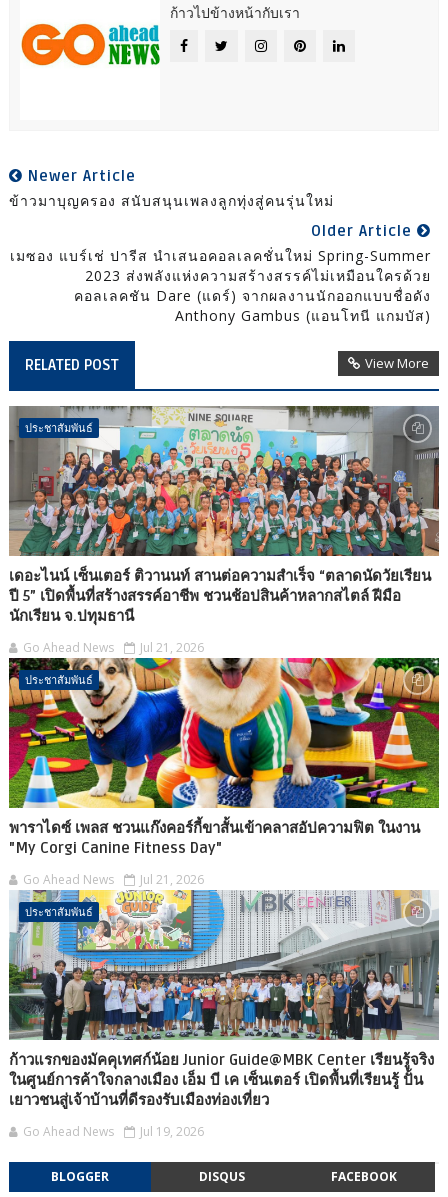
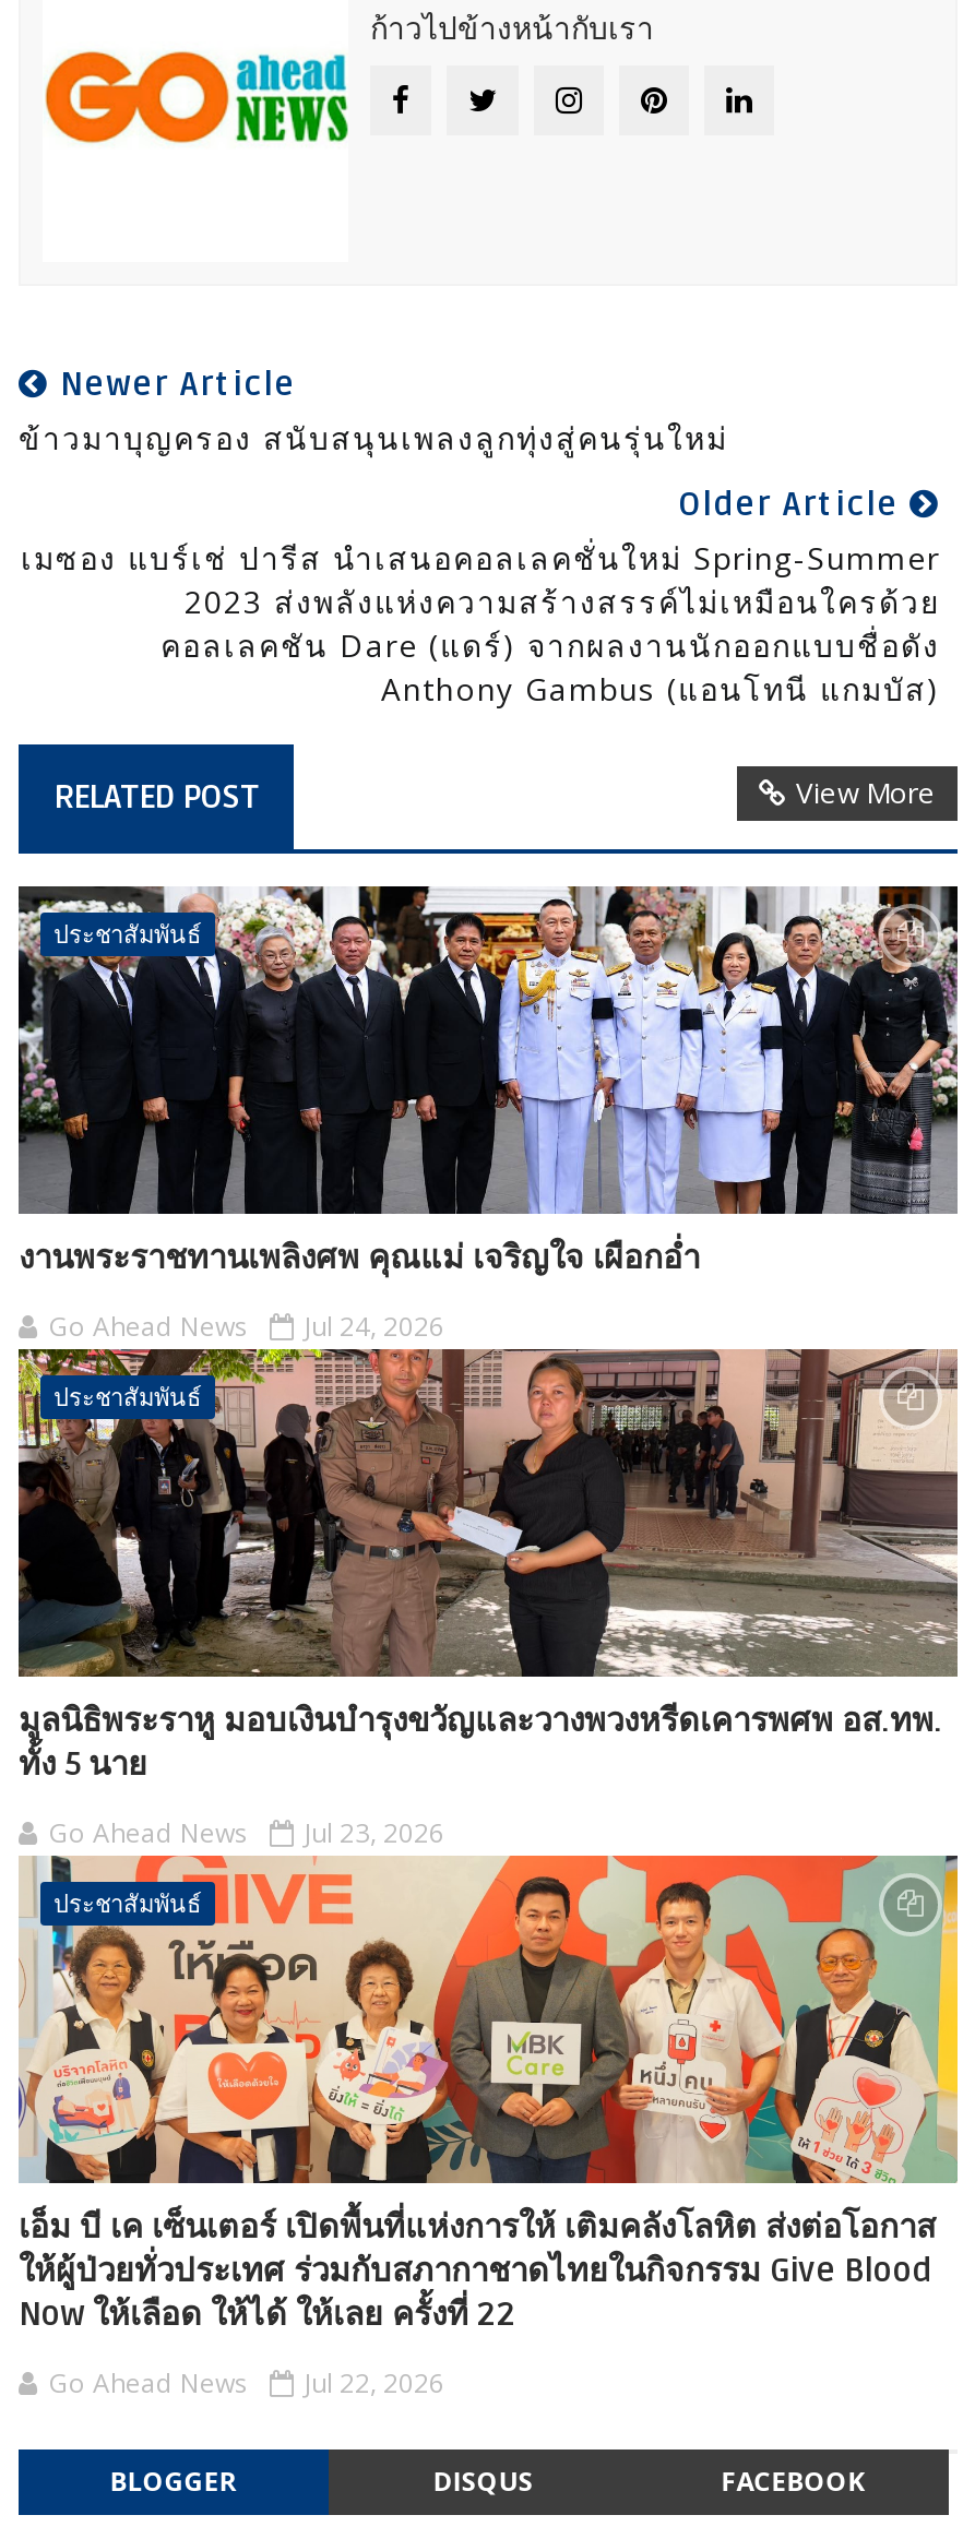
[9,405,439,557] [image] -> [16,884,958,1133] [image]
[9,567,431,625] เดอะไนน์ เซ็นเตอร์ ติวานนท์ สานต่อความสำเร็จ “ตลาดนัดวัยเรียน | ปี 5” เปิดพื้นที่สร้างสรรค์อาชีพ ชวนช้อปสินค้าหลากสไตล์ ฝีมือ | นักเรียน จ.ปทุมธานี -> [19,1237,700,1276] งานพระราชทานเพลิงศพ คุณแม่ เจริญใจ เผือกอ่ำ
[23,639,204,656] Go Ahead News Jul 21, 2026 -> [49,1307,444,1344] Go Ahead News Jul 24, 2026
[8,657,440,857] [image] | พาราไดซ์ เพลส ชวนแก๊งคอร์กี้ขาสั้นเข้าคลาสอัปความฟิต ในงาน | "My Corgi Canine Fitness Day" -> [16,1347,958,1783] [image] | มูลนิธิพระราหู มอบเงินบำรุงขวัญและวางพวงหรีดเคารพศพ อส.ทพ. | ทั้ง 5 นาย
[23,871,204,888] Go Ahead News Jul 21, 2026 -> [49,1814,444,1851] Go Ahead News Jul 23, 2026
[8,889,440,1109] [image] | ก้าวแรกของมัคคุเทศก์น้อย Junior Guide@MBK Center เรียนรู้จริง | ในศูนย์การค้าใจกลางเมือง เอ็ม บี เค เซ็นเตอร์ เปิดพื้นที่เรียนรู้ ปั้น | เยาวชนสู่เจ้าบ้านที่ดีรองรับเมืองท่องเที่ยว -> [16,1853,960,2333] [image] | เอ็ม บี เค เซ็นเตอร์ เปิดพื้นที่แห่งการให้ เติมคลังโลหิต ส่งต่อโอกาส | ให้ผู้ป่วยทั่วประเทศ ร่วมกับสภากาชาดไทยในกิจกรรม Give Blood | Now ให้เลือด ให้ได้ ให้เลย ครั้งที่ 22
[23,1123,204,1140] Go Ahead News Jul 19, 2026 -> [49,2364,444,2401] Go Ahead News Jul 22, 2026

